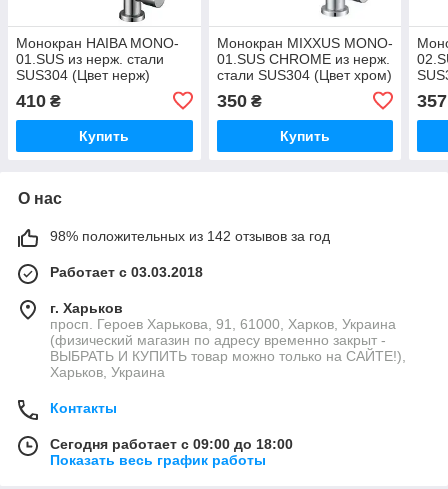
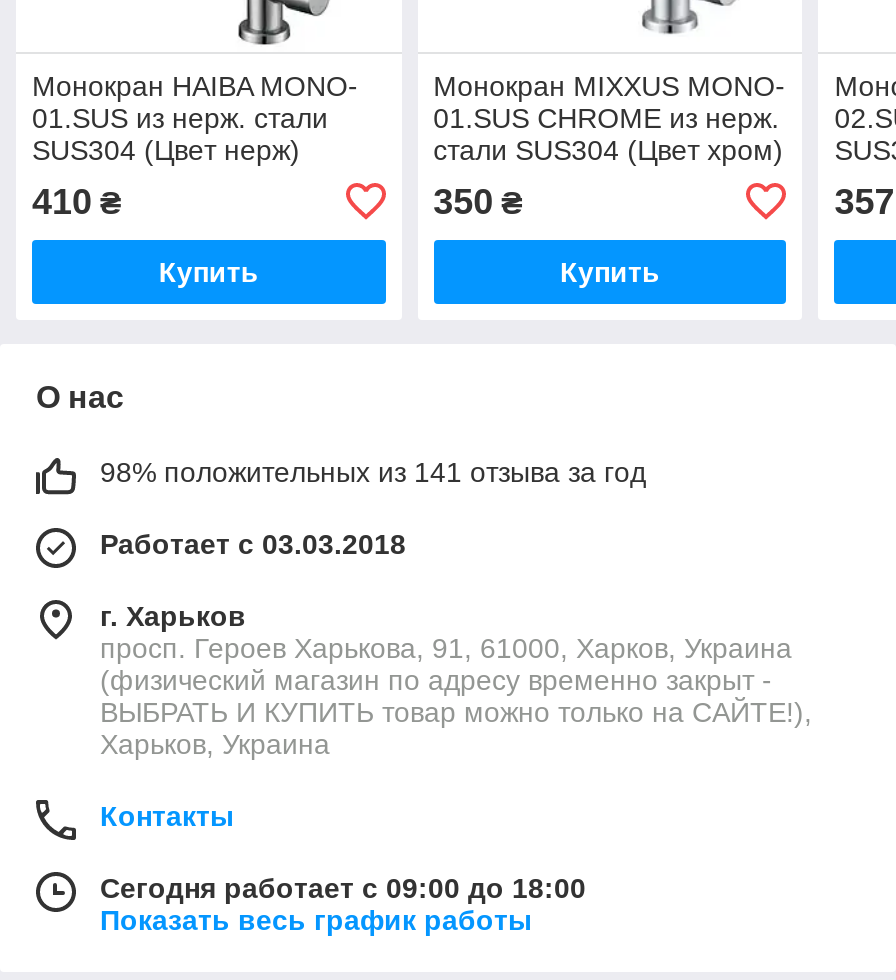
[50,228,330,244] 98% положительных из 142 отзывов за год -> [100,456,646,488] 98% положительных из 141 отзыва за год

